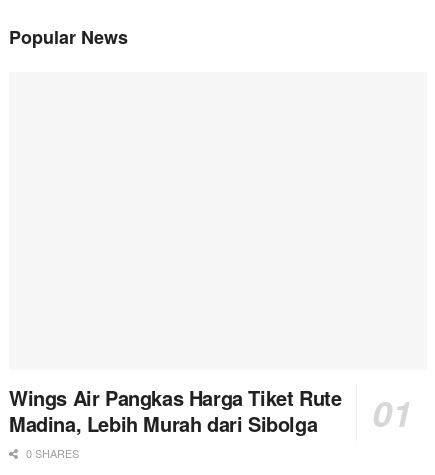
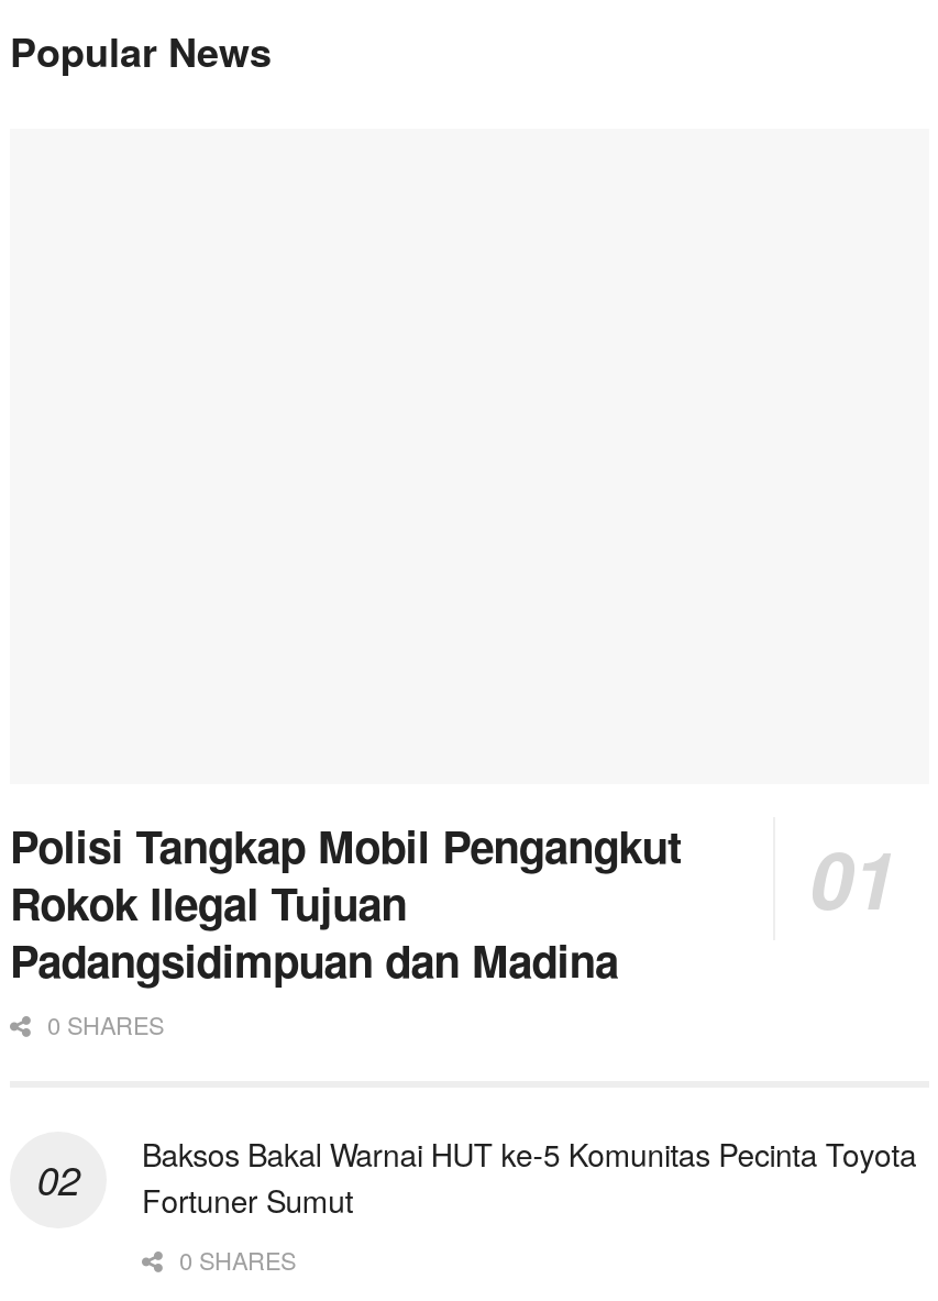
[9,383,341,438] Wings Air Pangkas Harga Tiket Rute | Madina, Lebih Murah dari Sibolga -> [10,814,916,1223] Polisi Tangkap Mobil Pengangkut | Rokok Ilegal Tujuan | Padangsidimpuan dan Madina | 0 SHARES | Baksos Bakal Warnai HUT ke-5 Komunitas Pecinta Toyota | Fortuner Sumut

